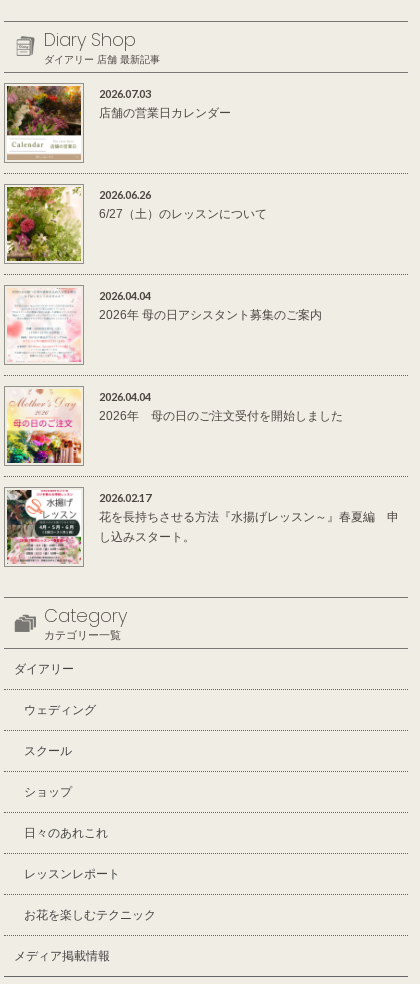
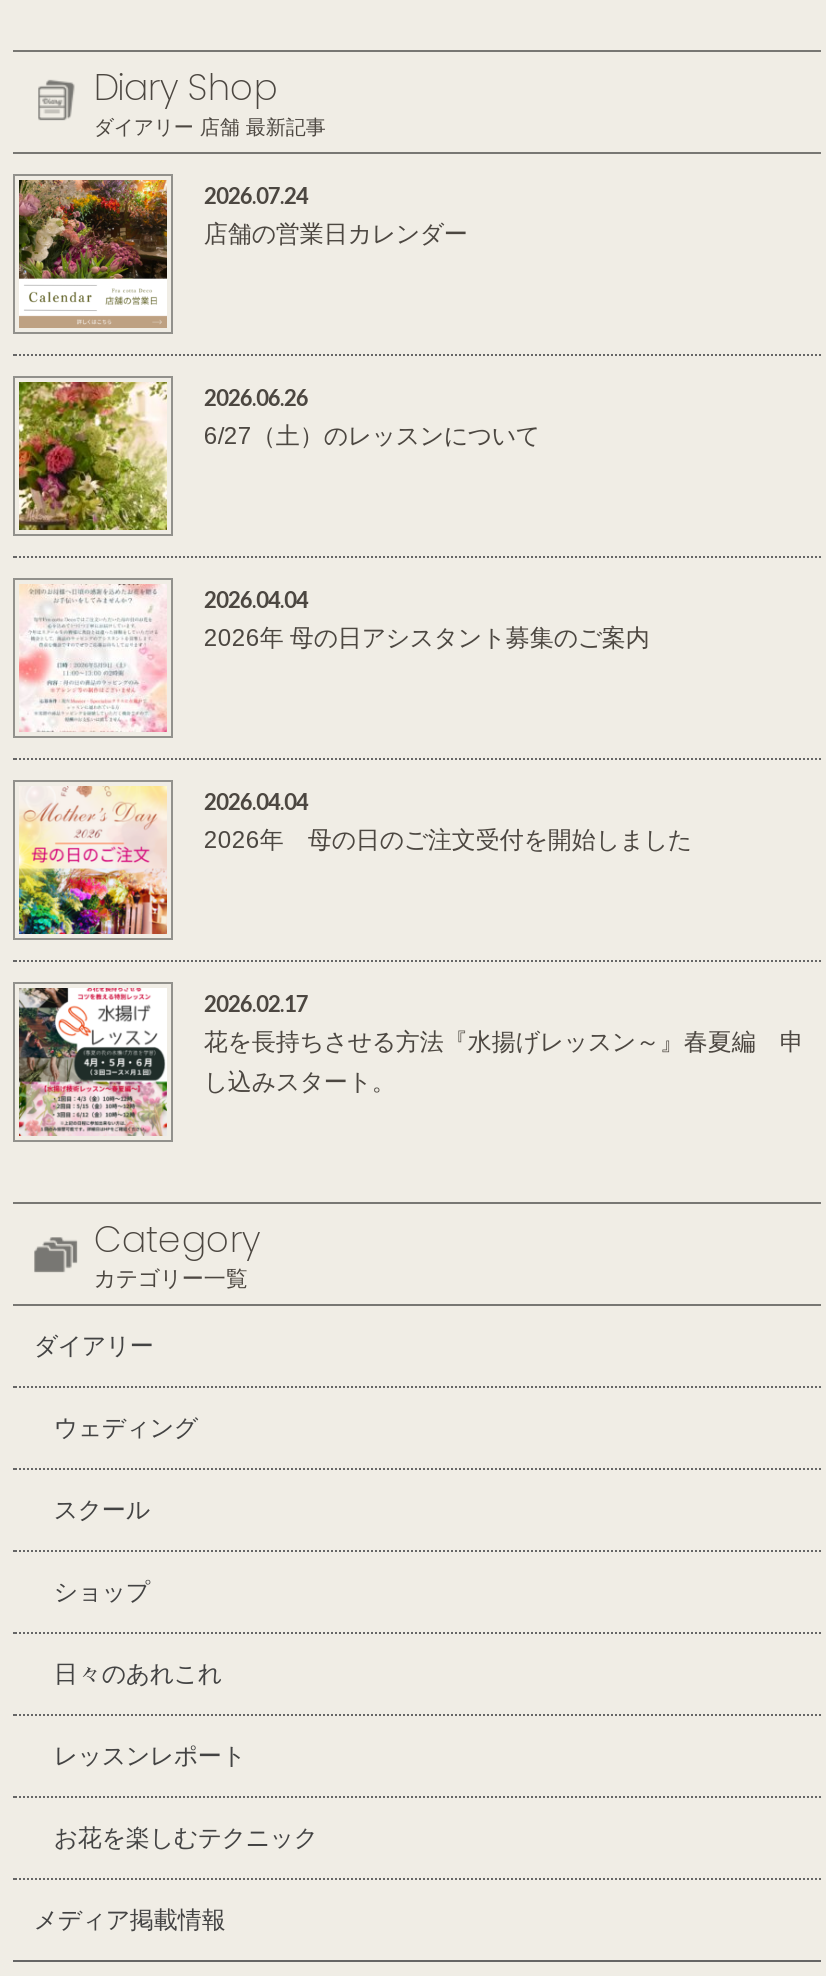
[99,87,151,100] 2026.07.03 -> [204,181,308,207] 2026.07.24

